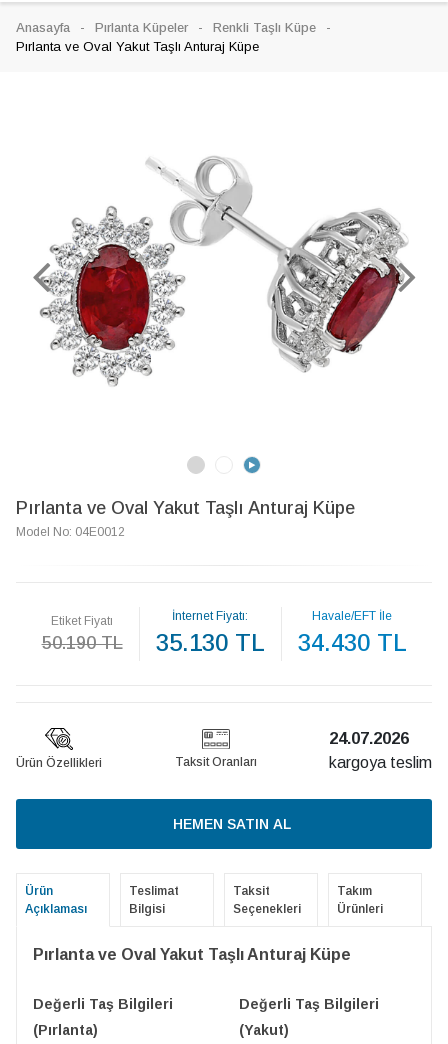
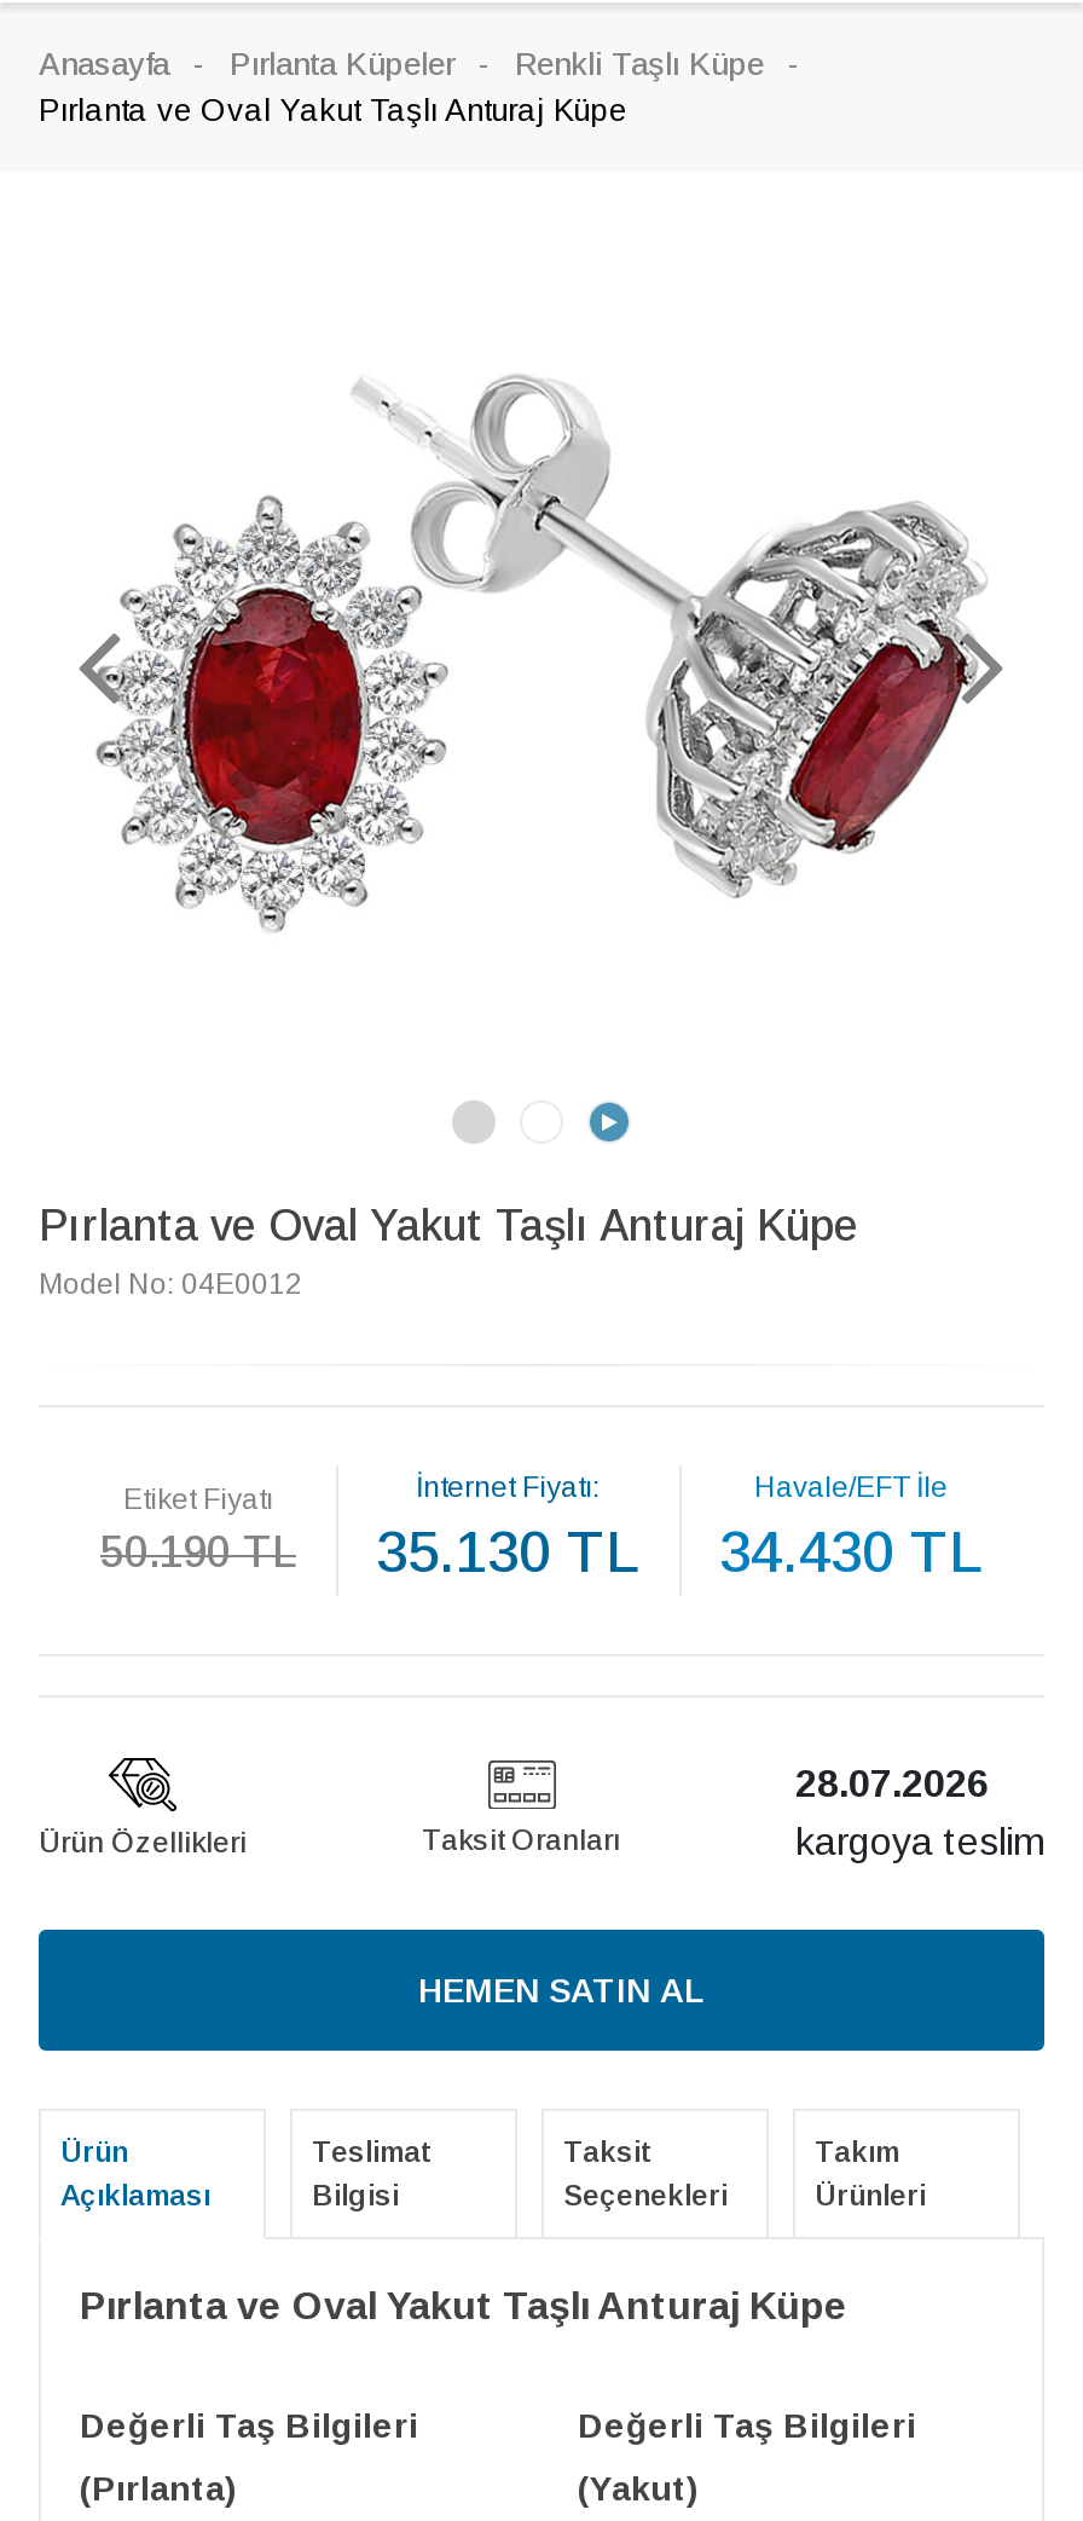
[329,730,409,747] 24.07.2026 -> [795,1763,989,1804] 28.07.2026

